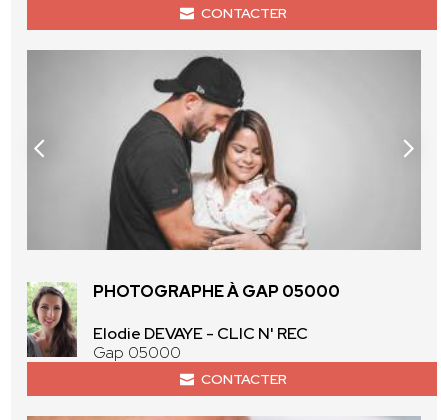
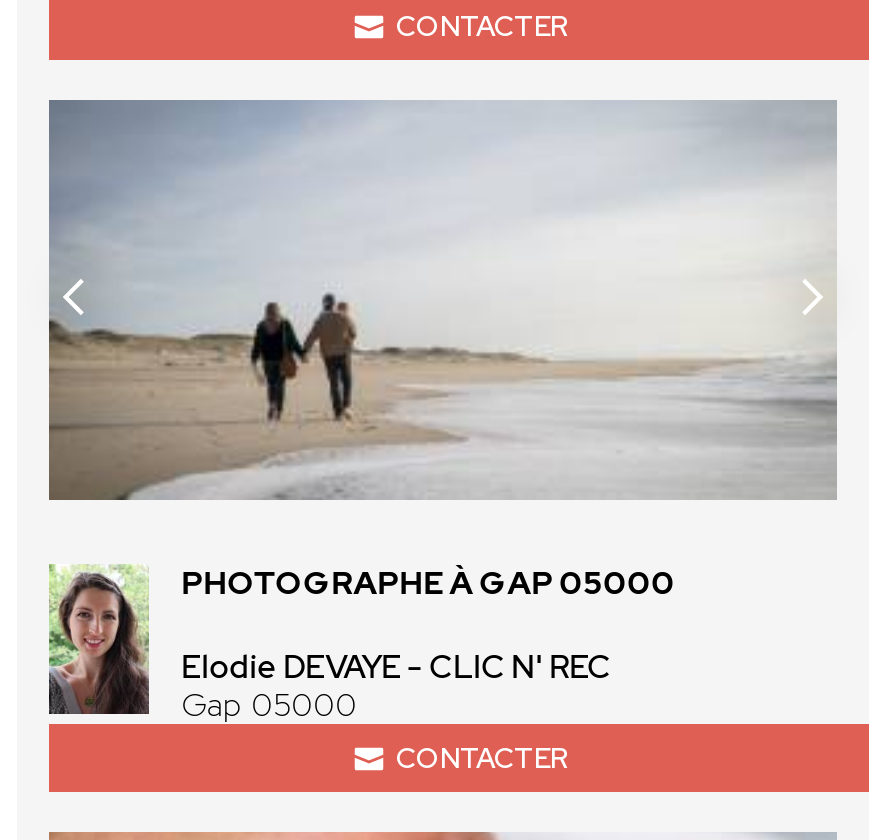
[28,50,420,250] [image] -> [49,102,835,500] [image]

